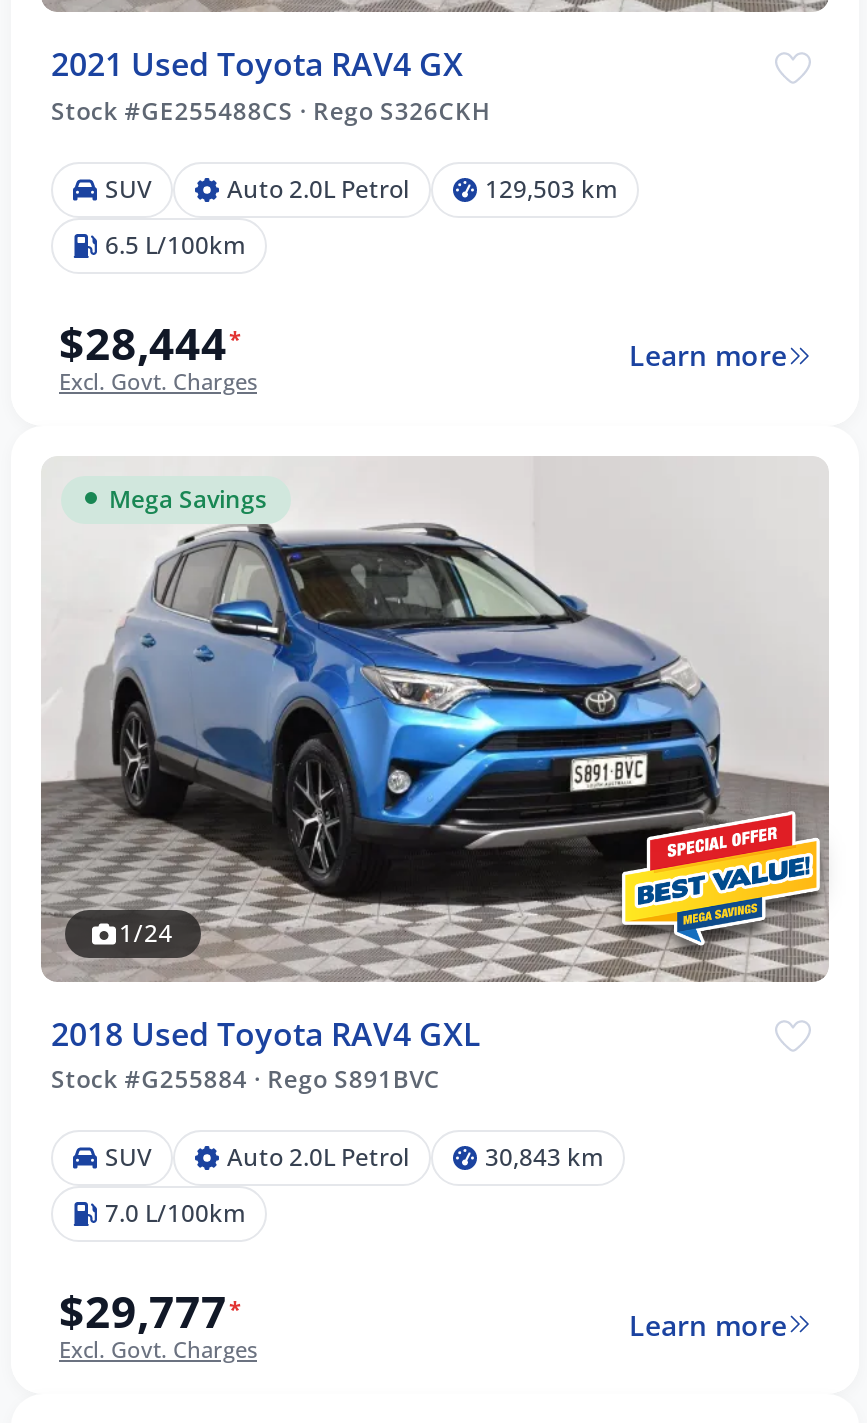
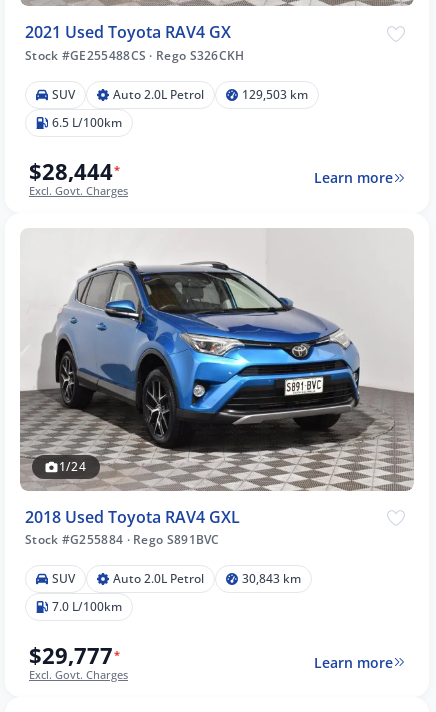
[109,481,267,515] Mega Savings -> none
[619,810,821,954] [image] -> [310,406,409,476] [image]

